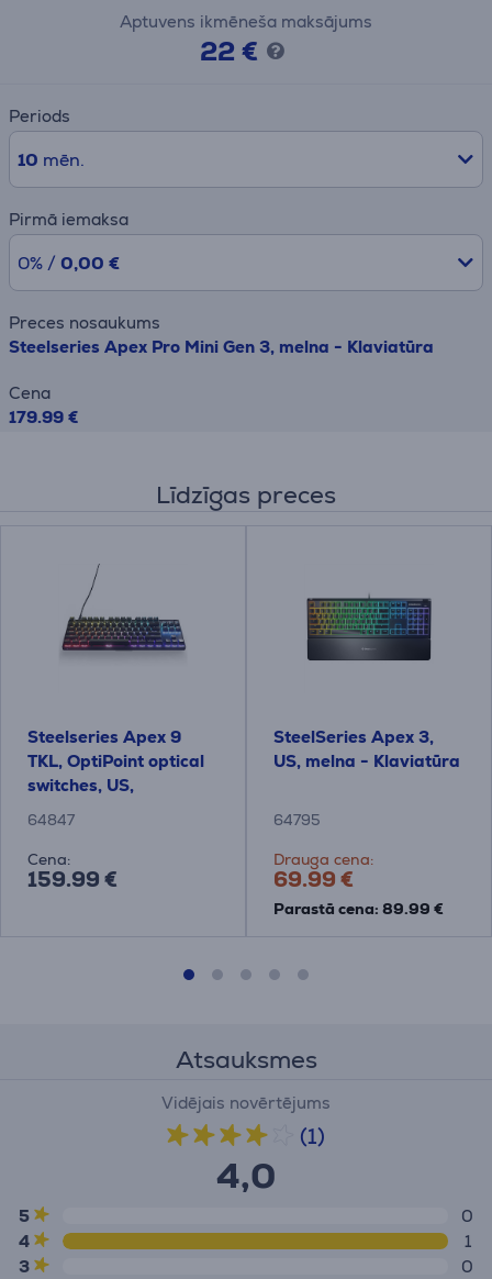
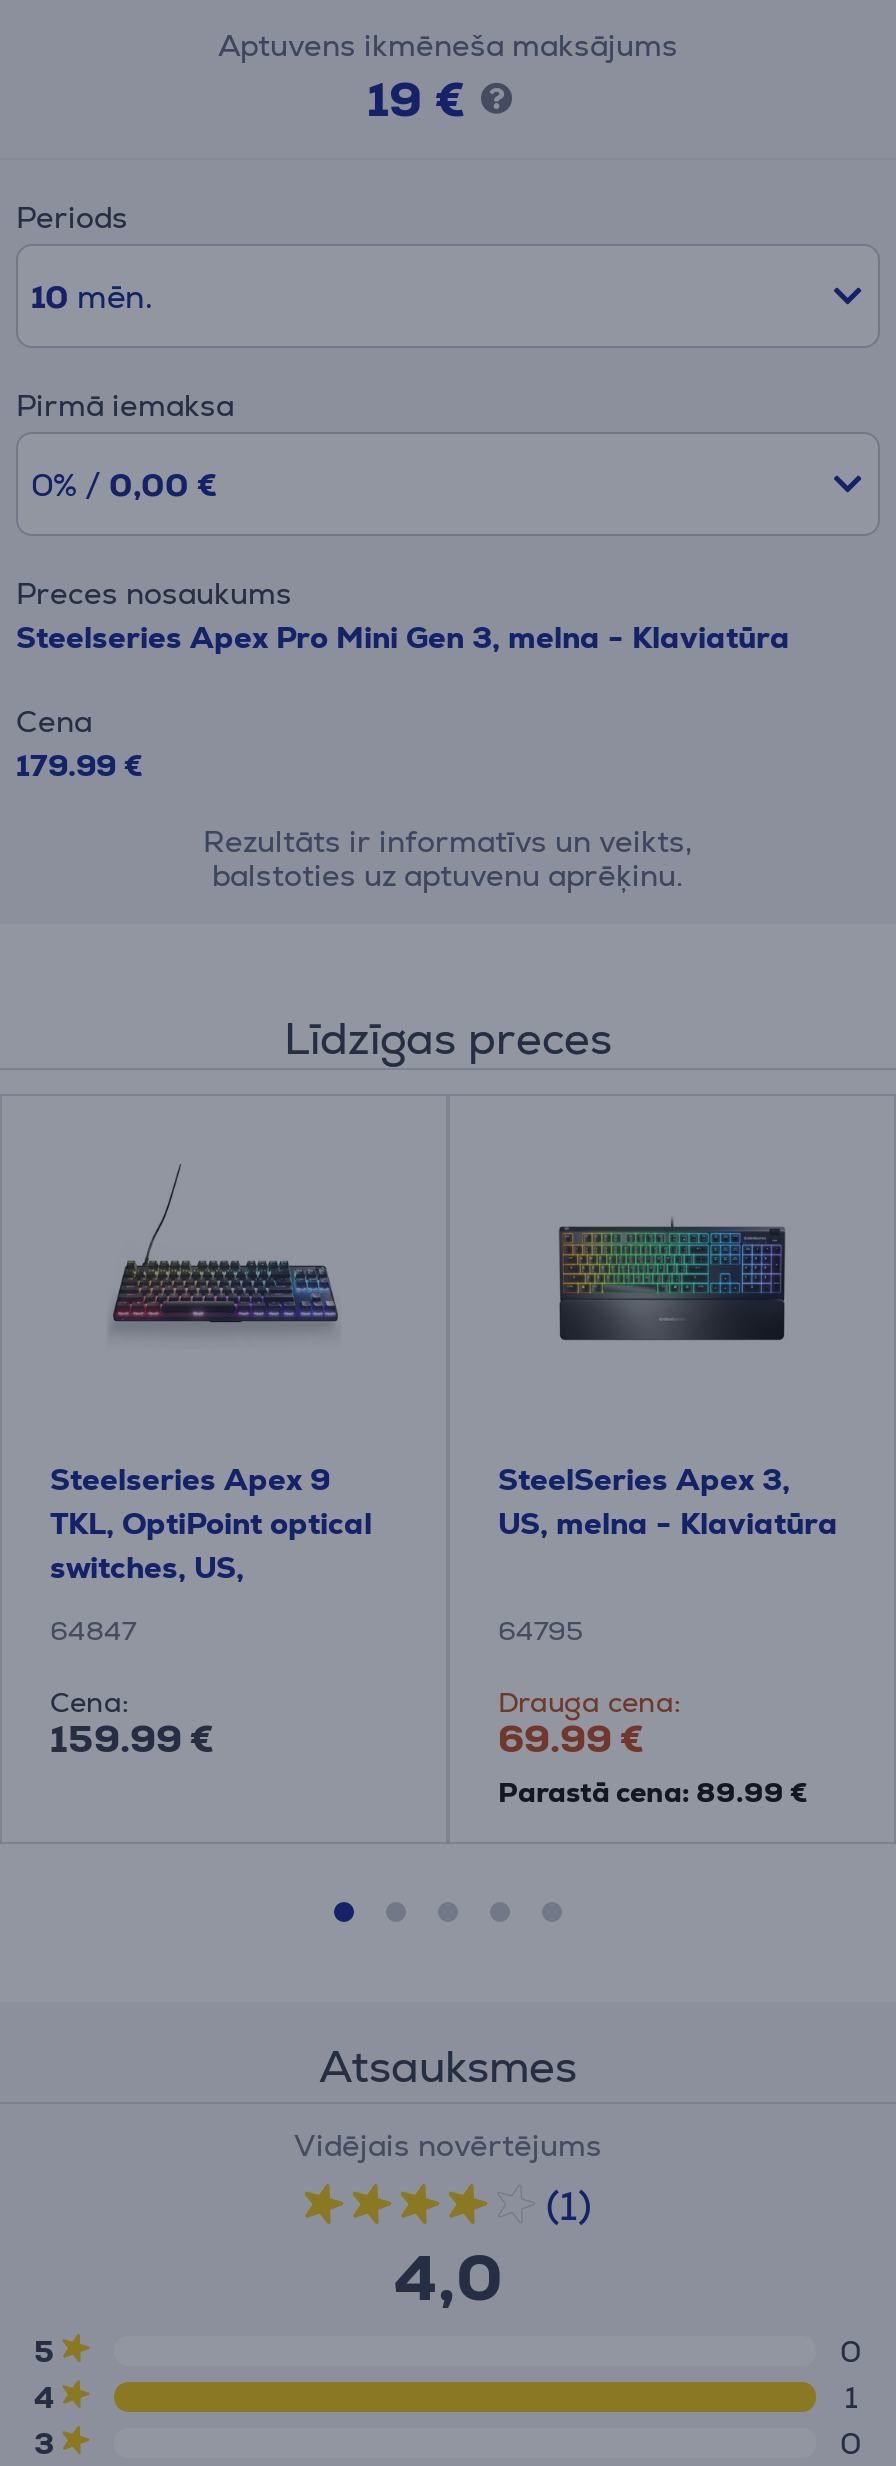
[199,34,258,68] 22 € -> [367,68,465,130] 19 €
none -> [203,822,693,894] Rezultāts ir informatīvs un veikts, | balstoties uz aptuvenu aprēķinu.

